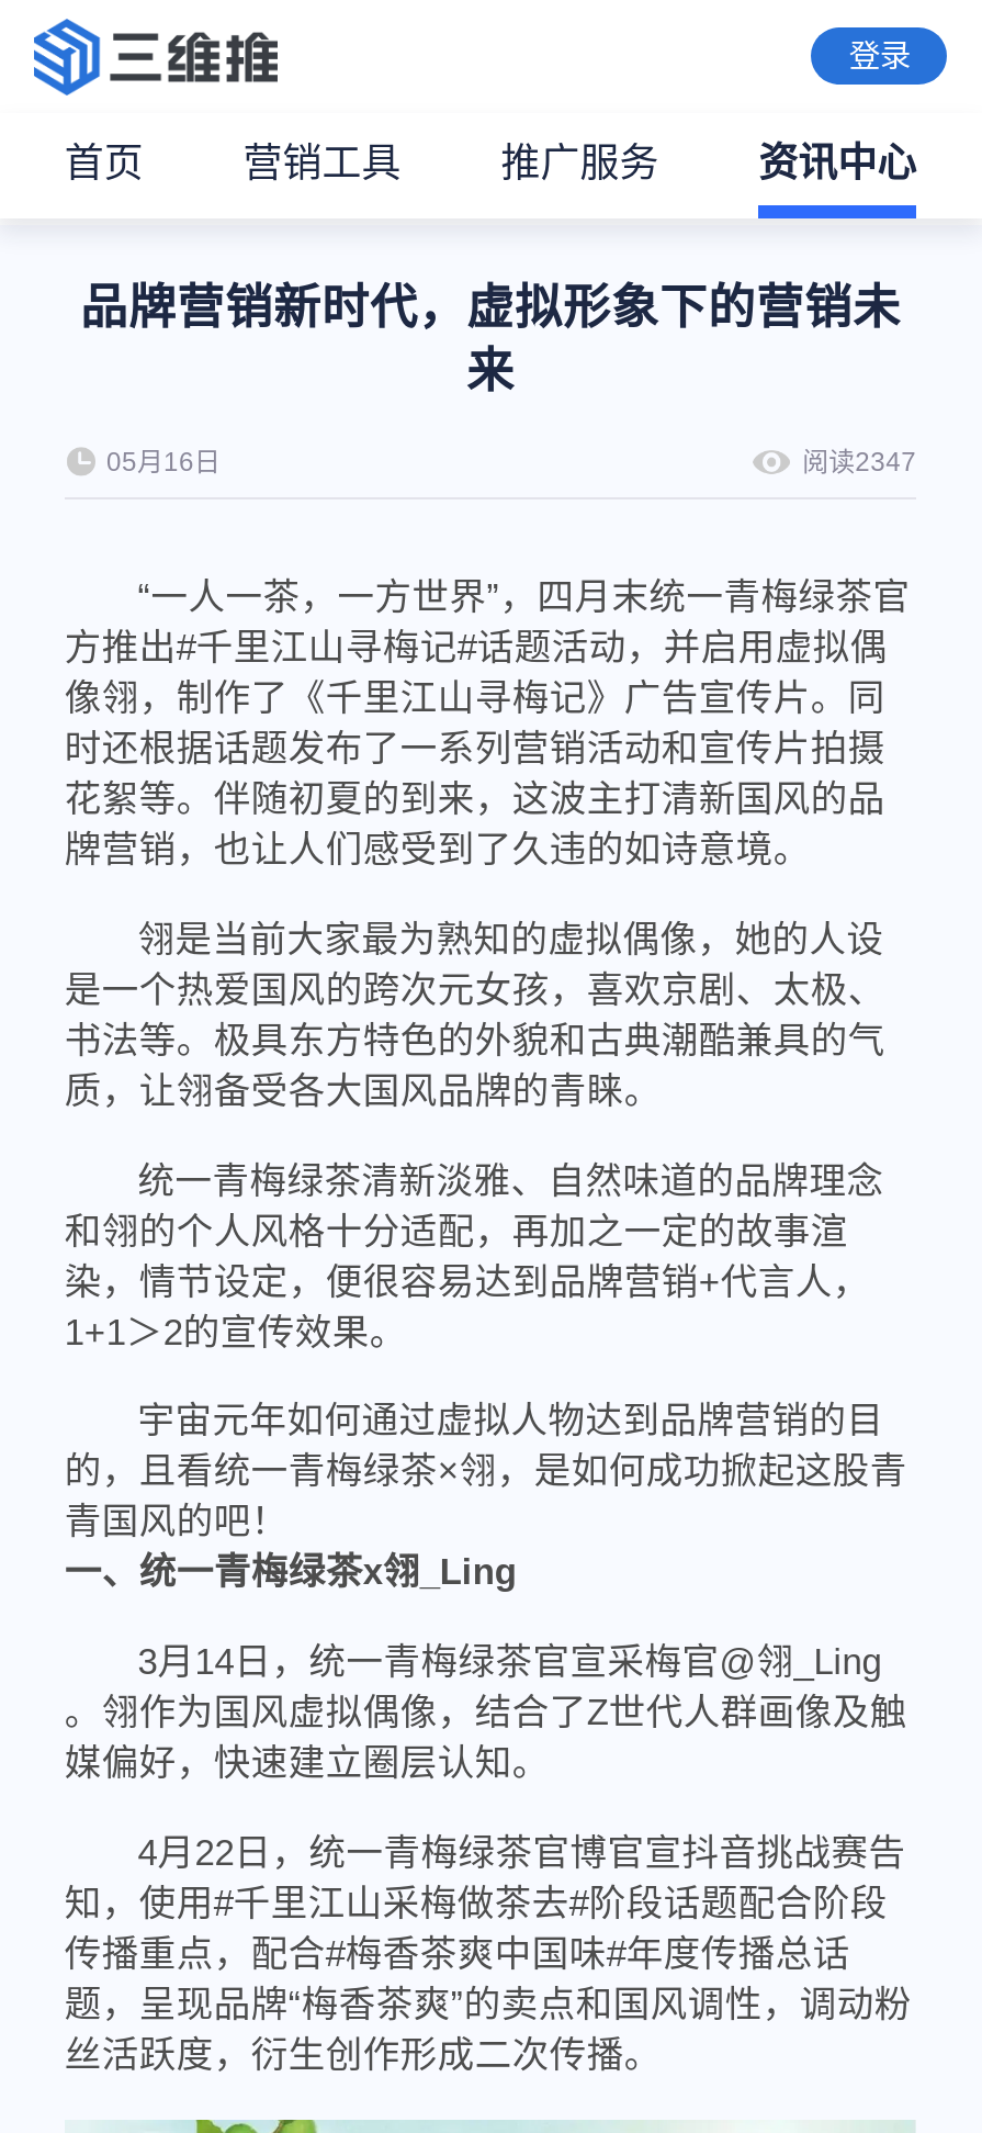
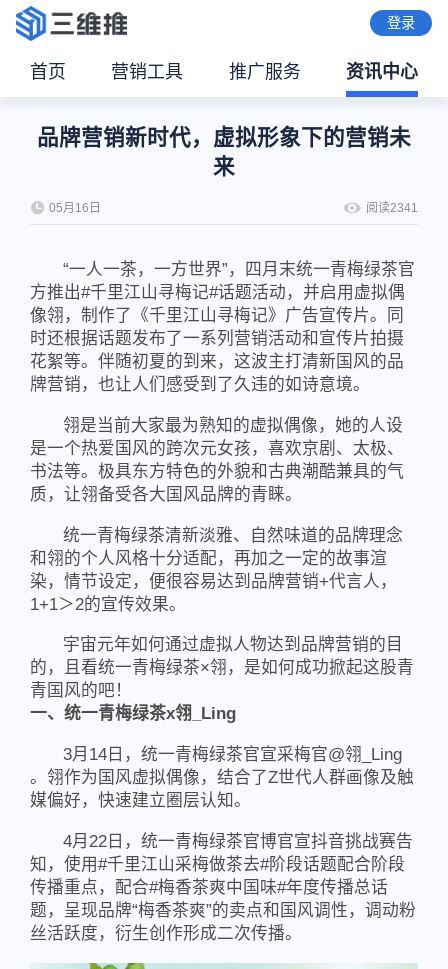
[802,447,916,478] 阅读2347 -> [366,201,418,215] 阅读2341

